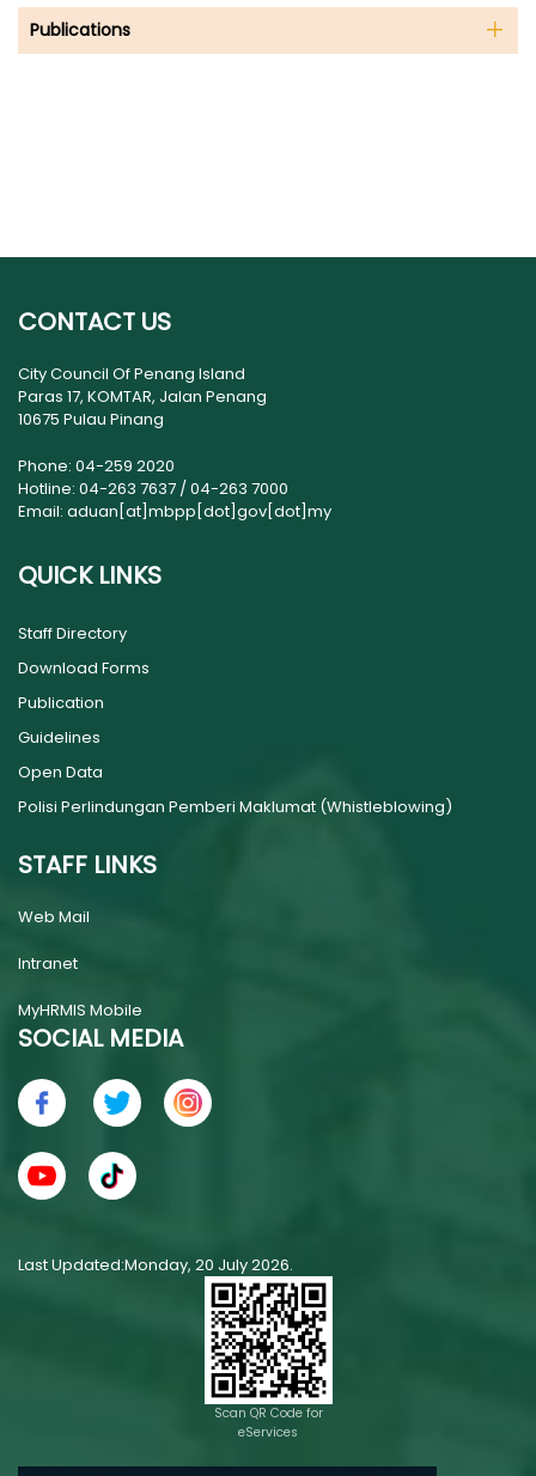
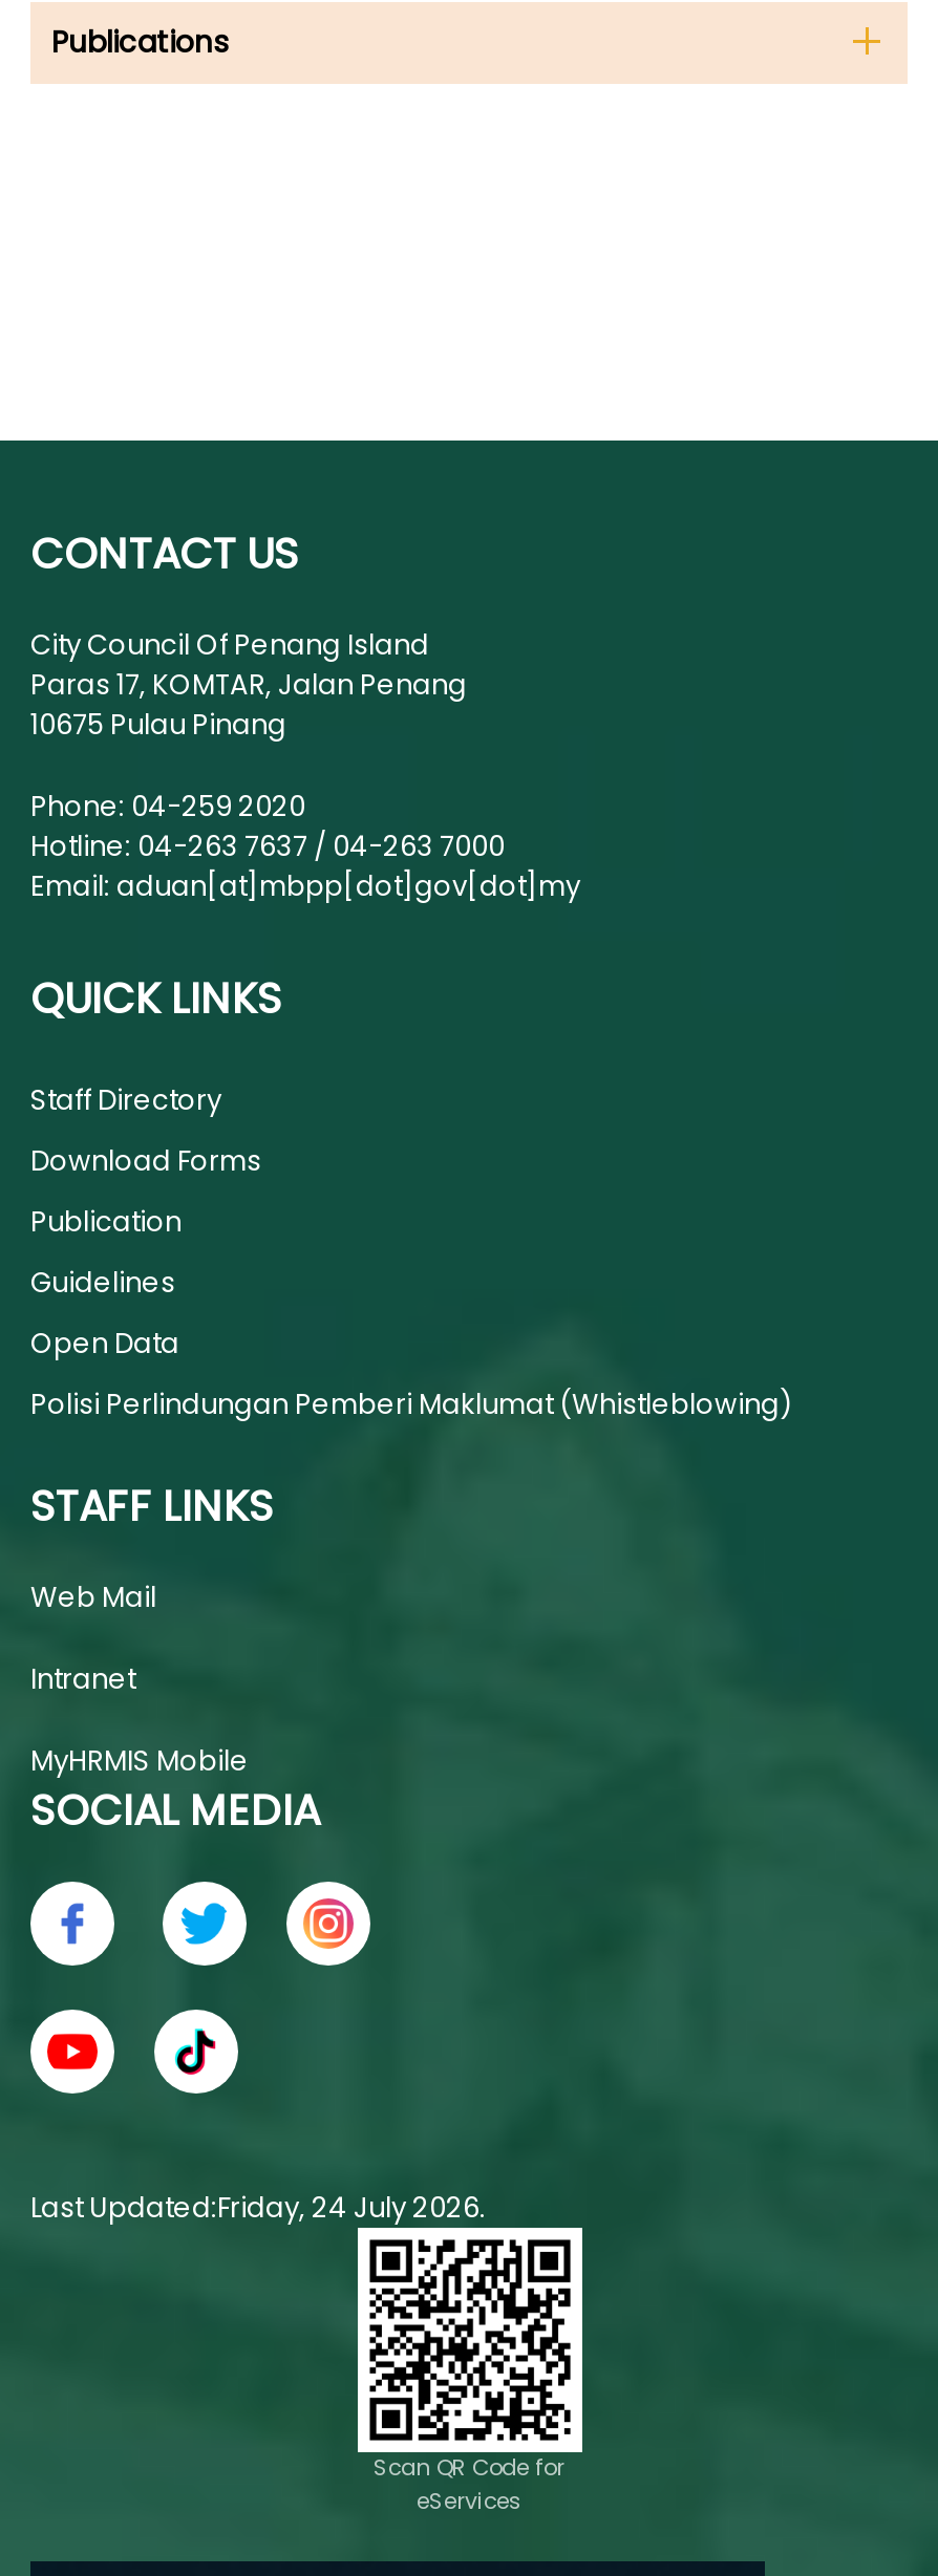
[18,1254,293,1276] Last Updated:Monday, 20 July 2026. -> [30,2188,486,2228] Last Updated:Friday, 24 July 2026.

